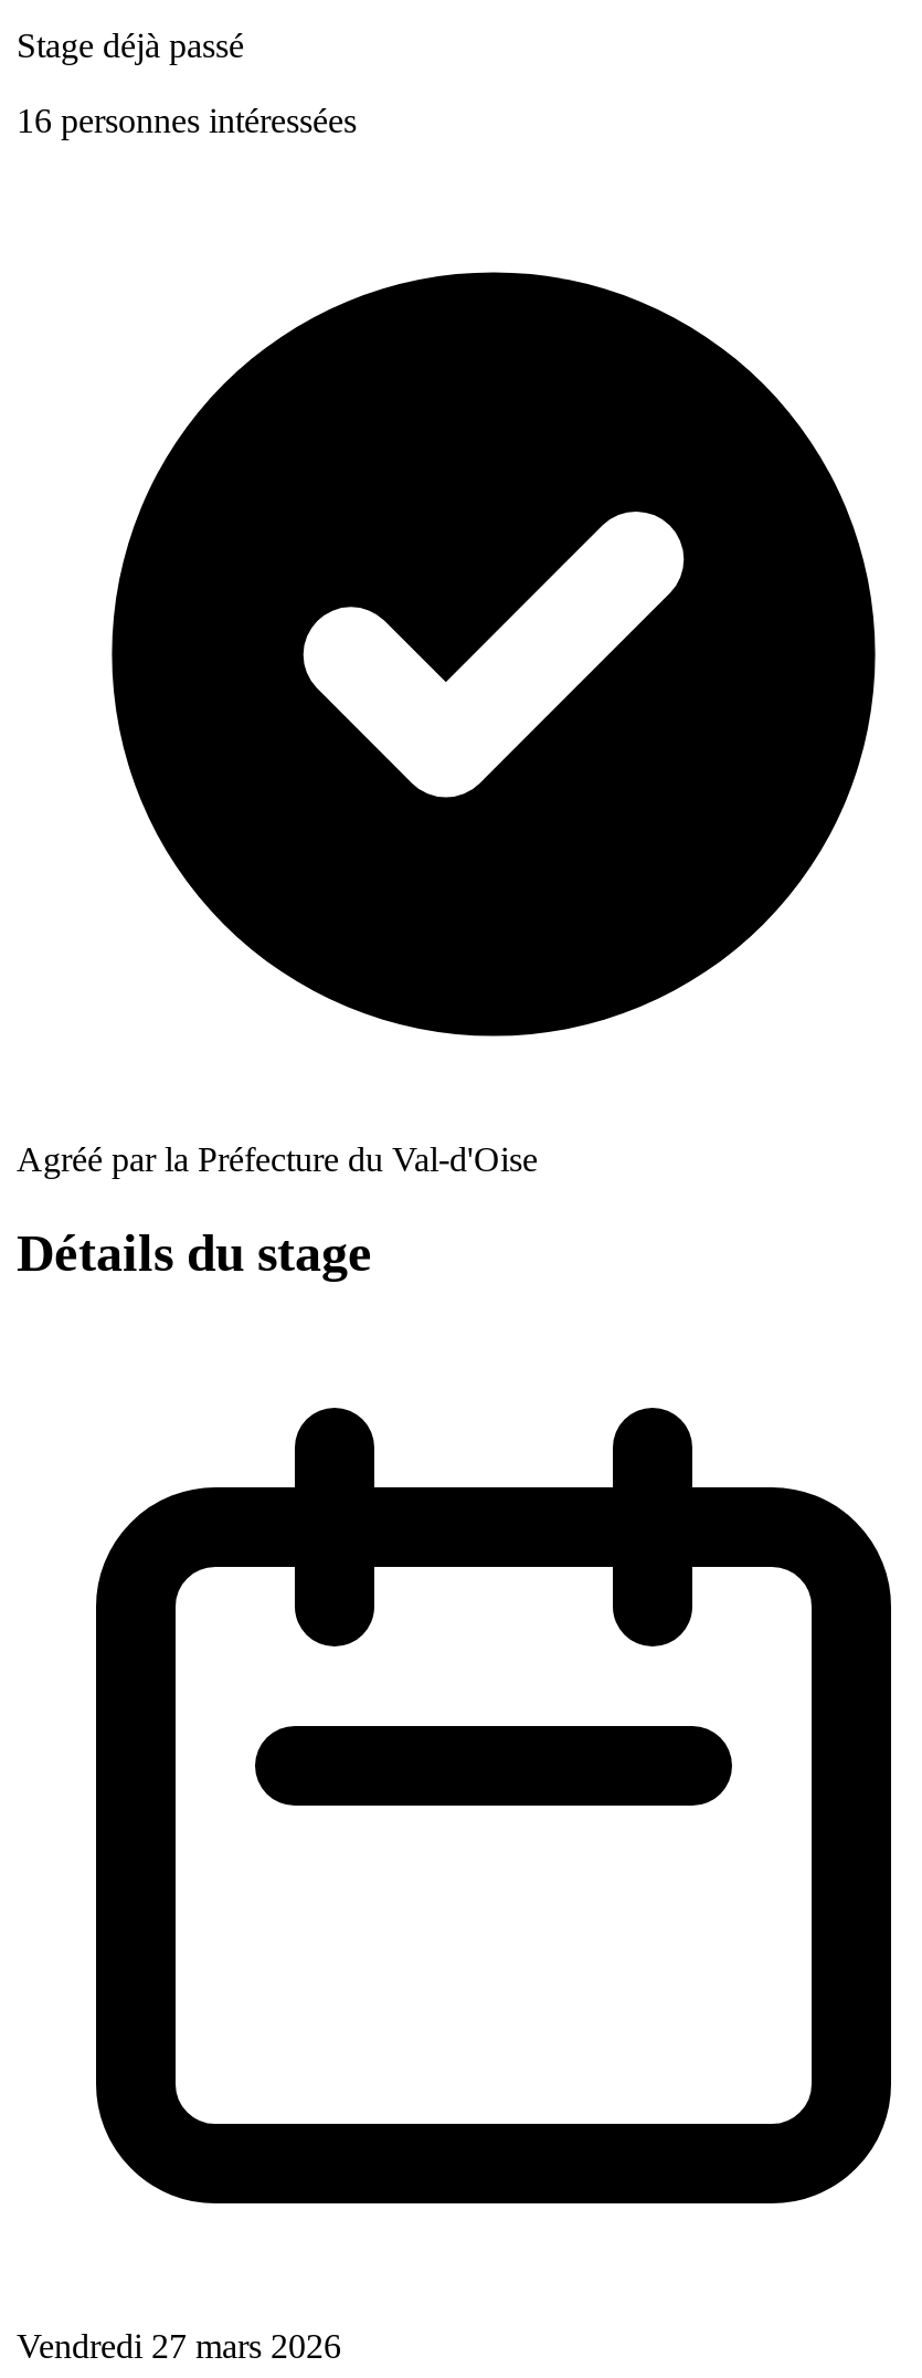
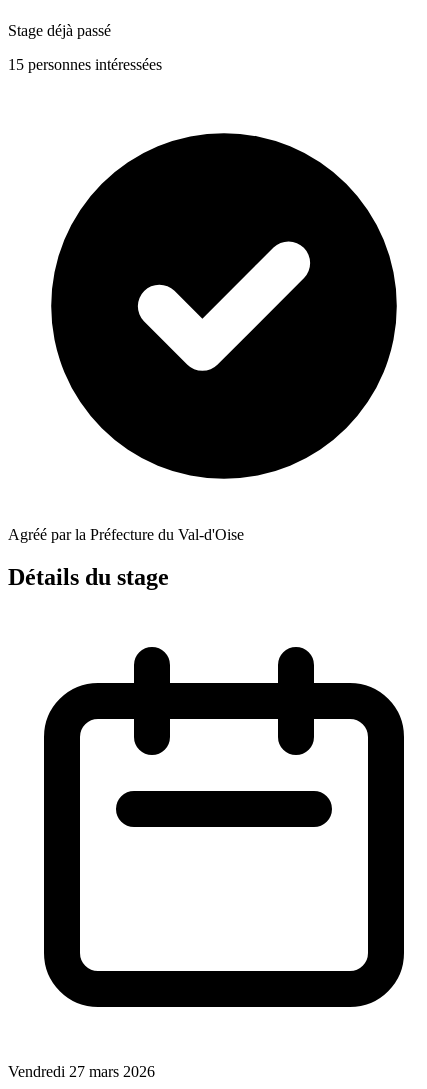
[17,101,357,139] 16 personnes intéressées -> [8,56,162,73] 15 personnes intéressées

